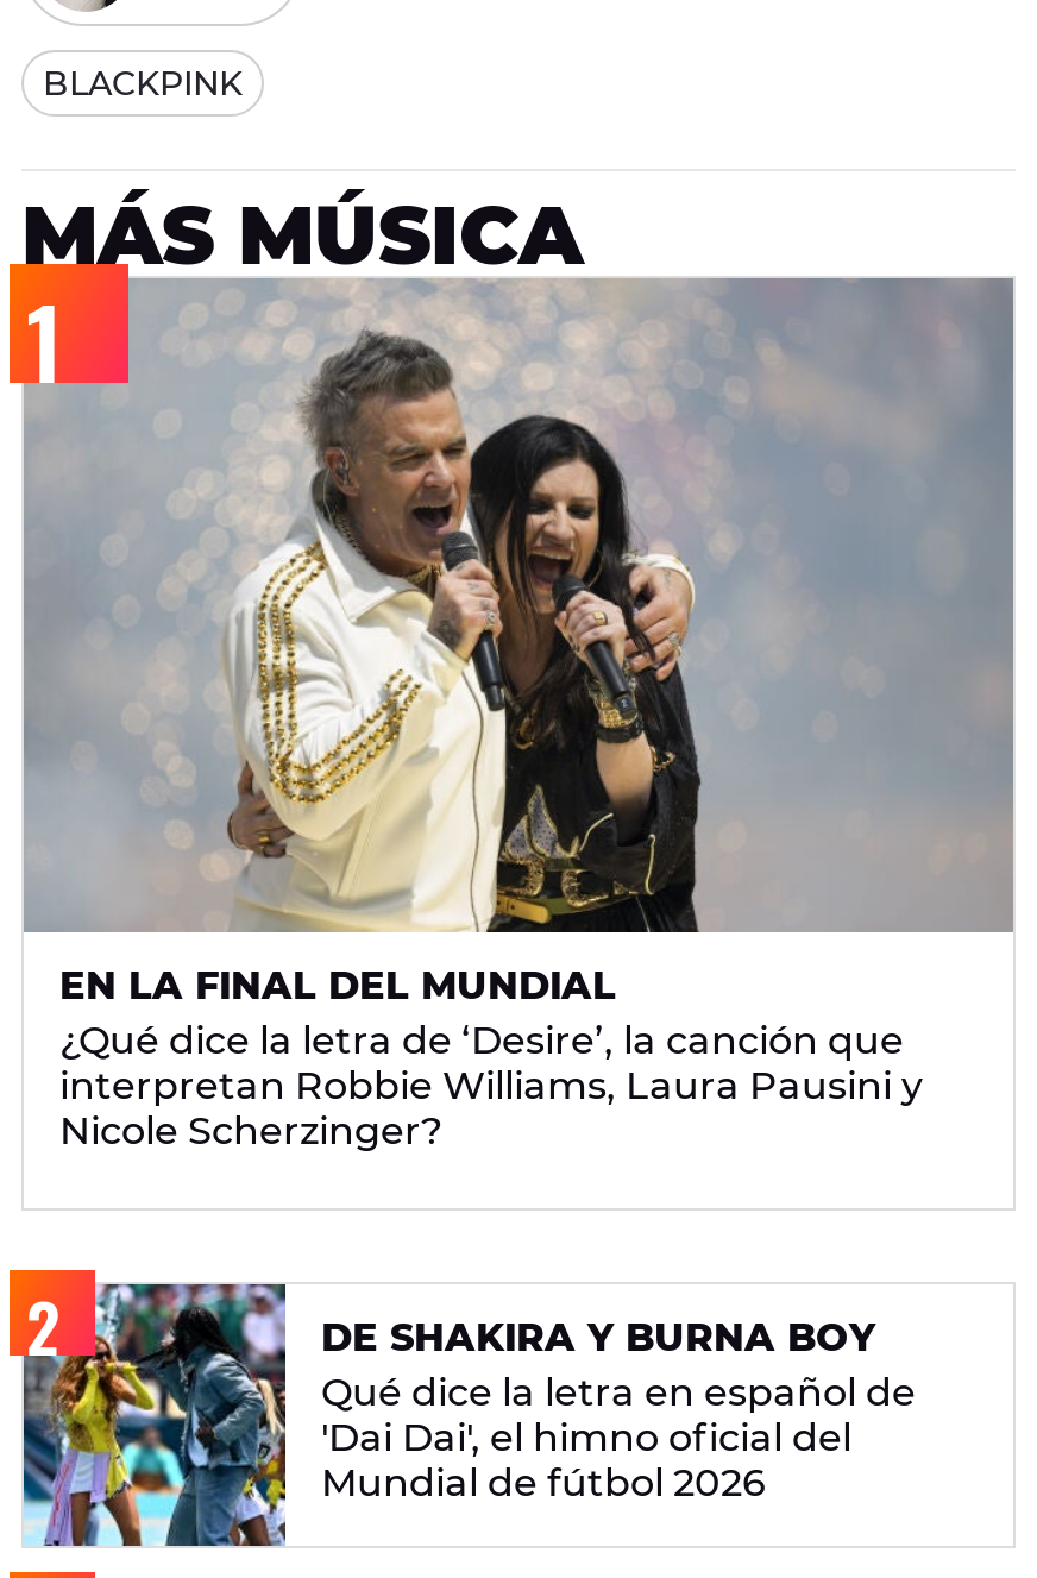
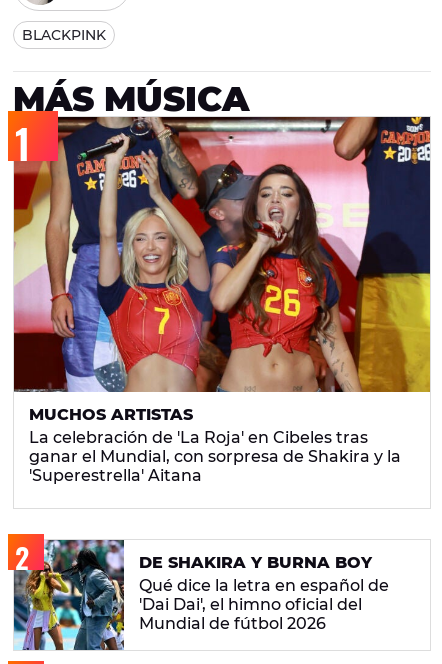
[21,276,1016,1154] [image] | EN LA FINAL DEL MUNDIAL | ¿Qué dice la letra de ‘Desire’, la canción que | interpretan Robbie Williams, Laura Pausini y | Nicole Scherzinger? -> [13,116,431,485] [image] | MUCHOS ARTISTAS | La celebración de 'La Roja' en Cibeles tras | ganar el Mundial, con sorpresa de Shakira y la | 'Superestrella' Aitana

